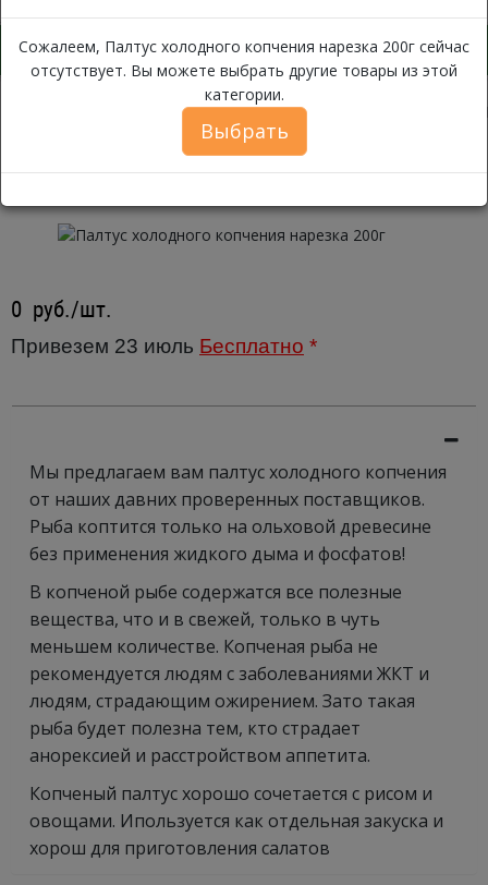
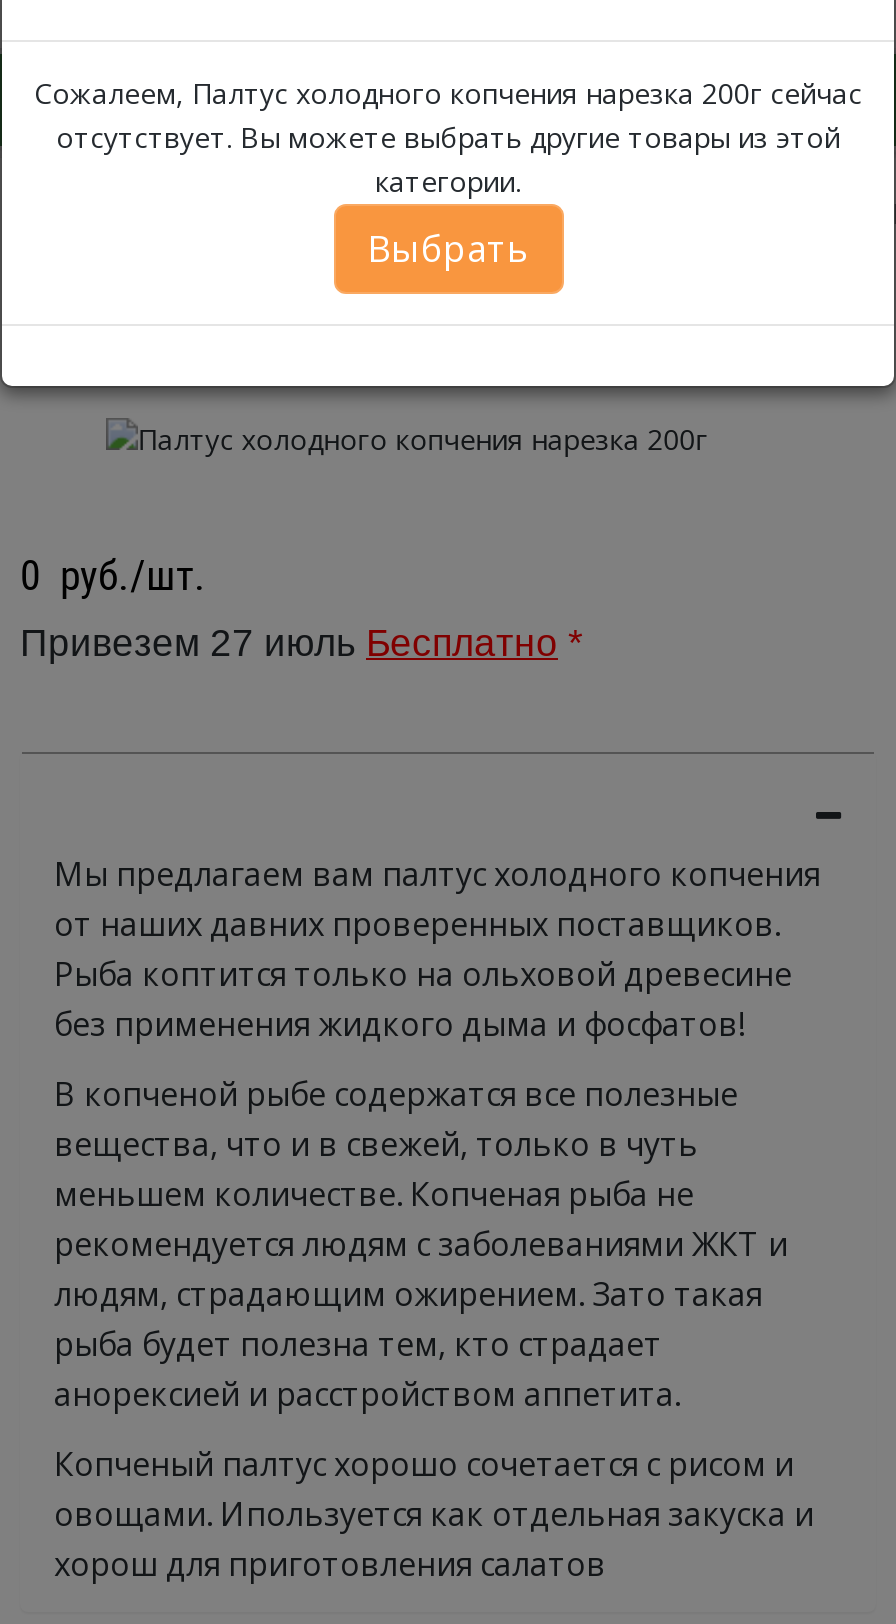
[11,335,317,357] Привезем 23 июль Бесплатно * -> [20,622,582,664] Привезем 27 июль Бесплатно *

